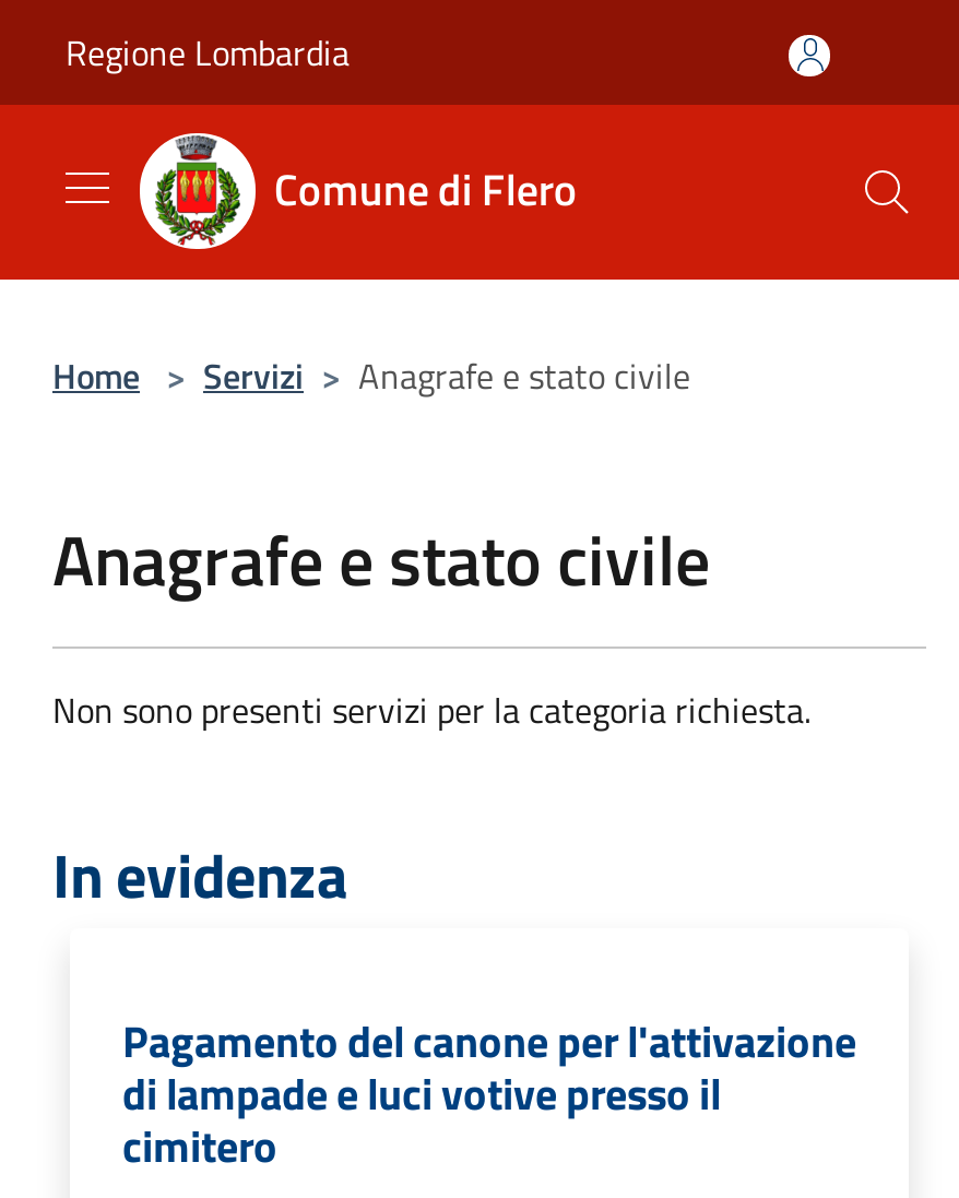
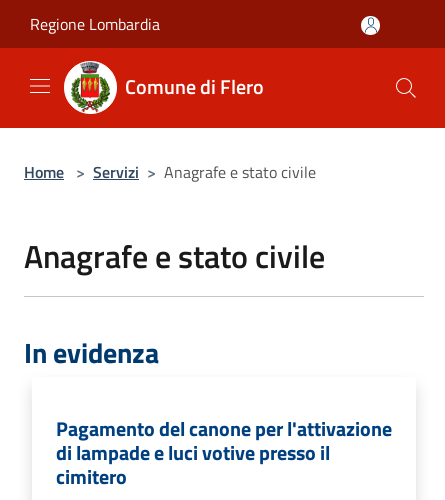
[52,683,810,735] Non sono presenti servizi per la categoria richiesta. -> none

